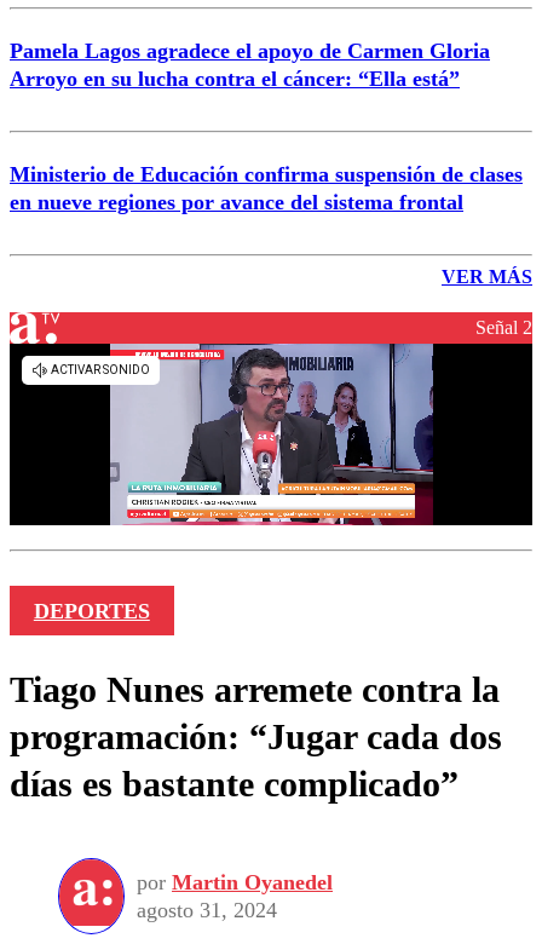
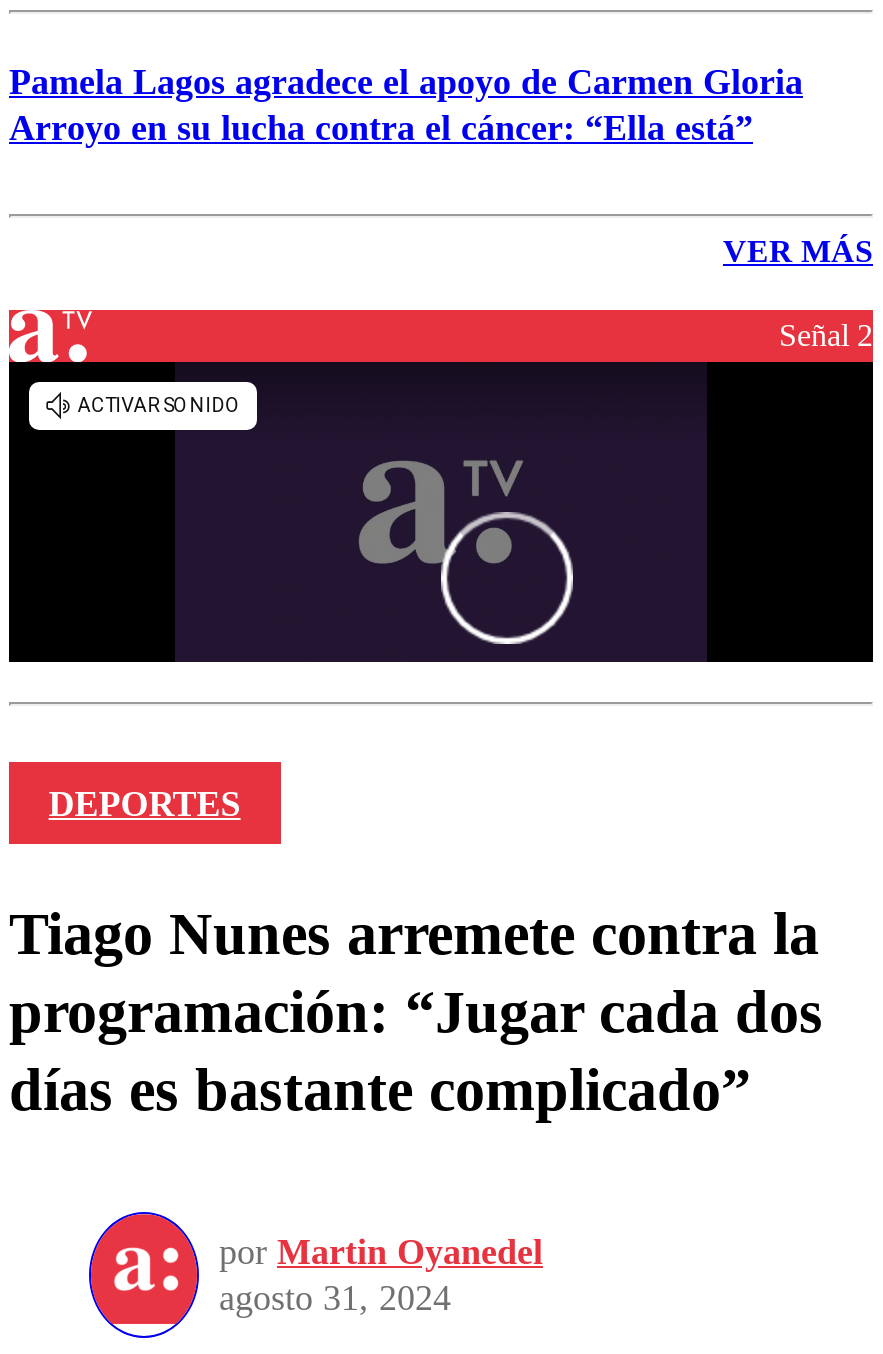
[10,162,523,214] Ministerio de Educación confirma suspensión de clases | en nueve regiones por avance del sistema frontal -> none
[109,343,434,526] [image] -> [173,360,709,664] [image]

